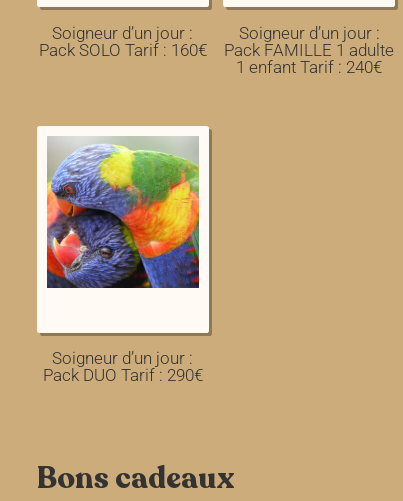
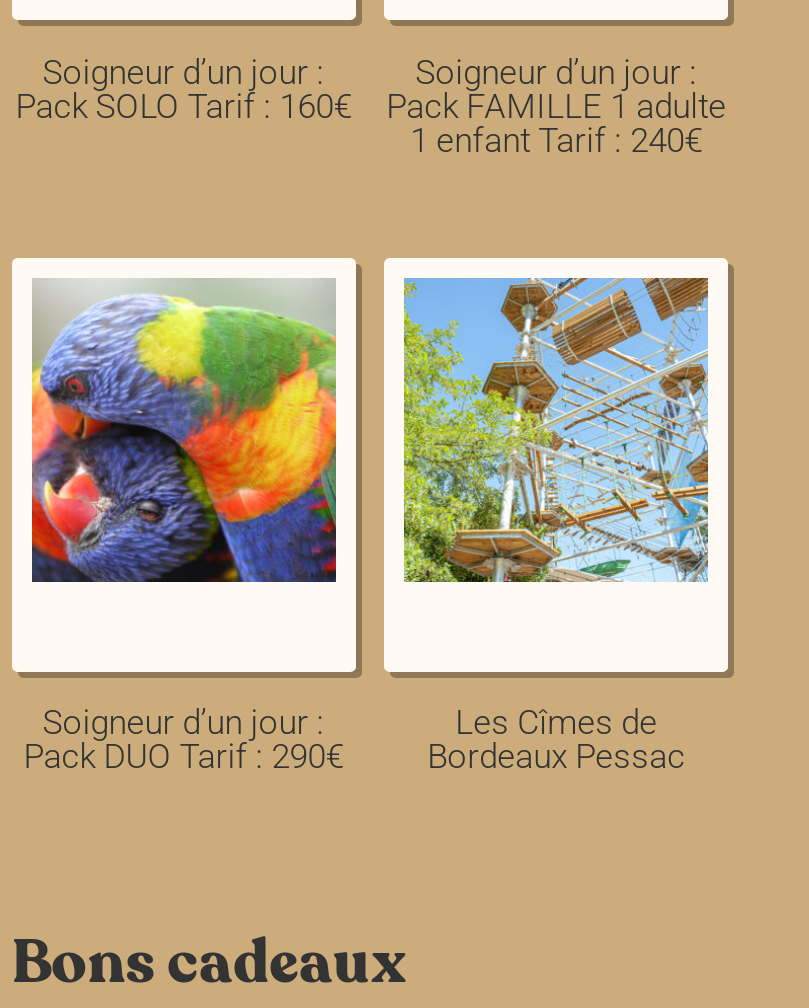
none -> [382,256,734,776] [image] | Les Cîmes de | Bordeaux Pessac

